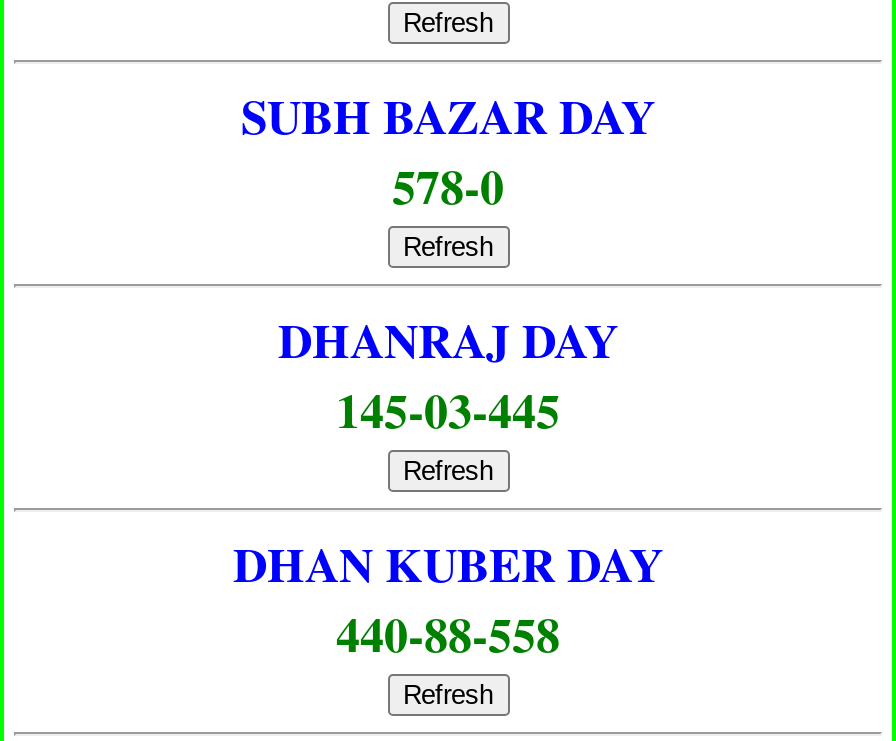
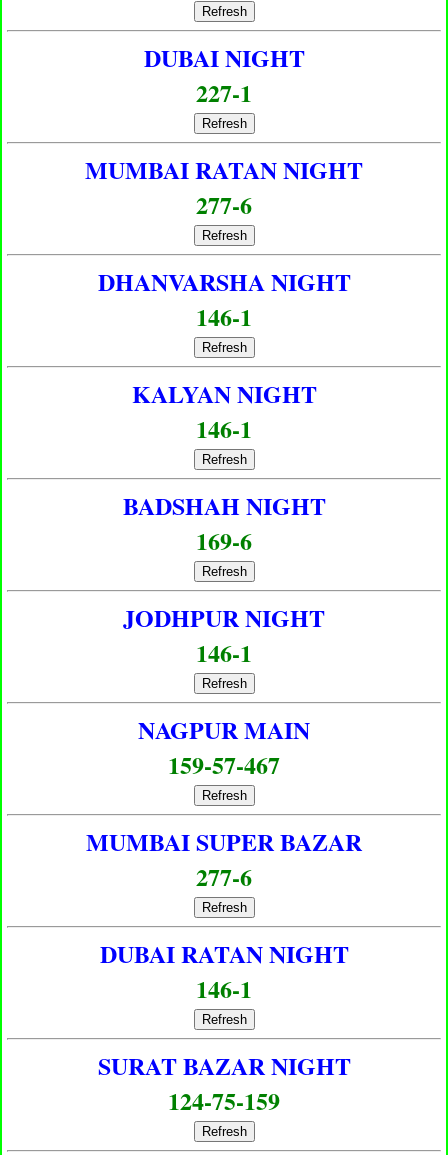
[241,80,655,220] SUBH BAZAR DAY | 578-0 -> [143,40,304,110] DUBAI NIGHT | 227-1
[278,304,618,444] DHANRAJ DAY | 145-03-445 -> [85,152,363,222] MUMBAI RATAN NIGHT | 277-6
[233,528,663,668] DHAN KUBER DAY | 440-88-558 -> [86,264,362,1118] DHANVARSHA NIGHT | 146-1 | Refresh | KALYAN NIGHT | 146-1 | Refresh | BADSHAH NIGHT | 169-6 | Refresh | JODHPUR NIGHT | 146-1 | Refresh | NAGPUR MAIN | 159-57-467 | Refresh | MUMBAI SUPER BAZAR | 277-6 | Refresh | DUBAI RATAN NIGHT | 146-1 | Refresh | SURAT BAZAR NIGHT | 124-75-159

